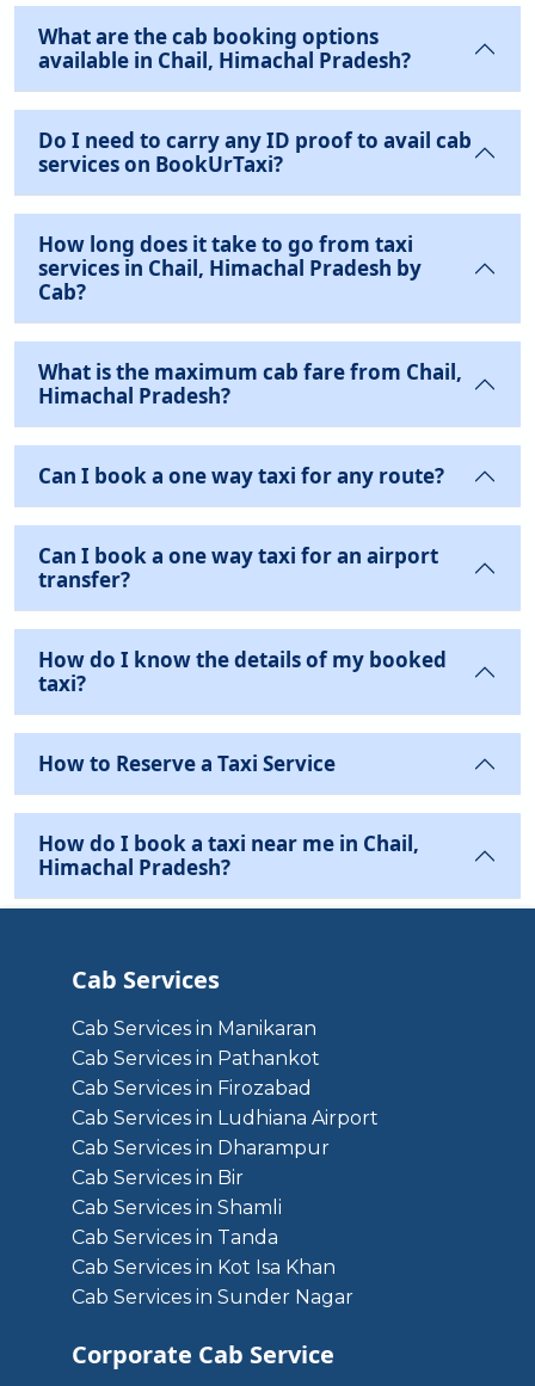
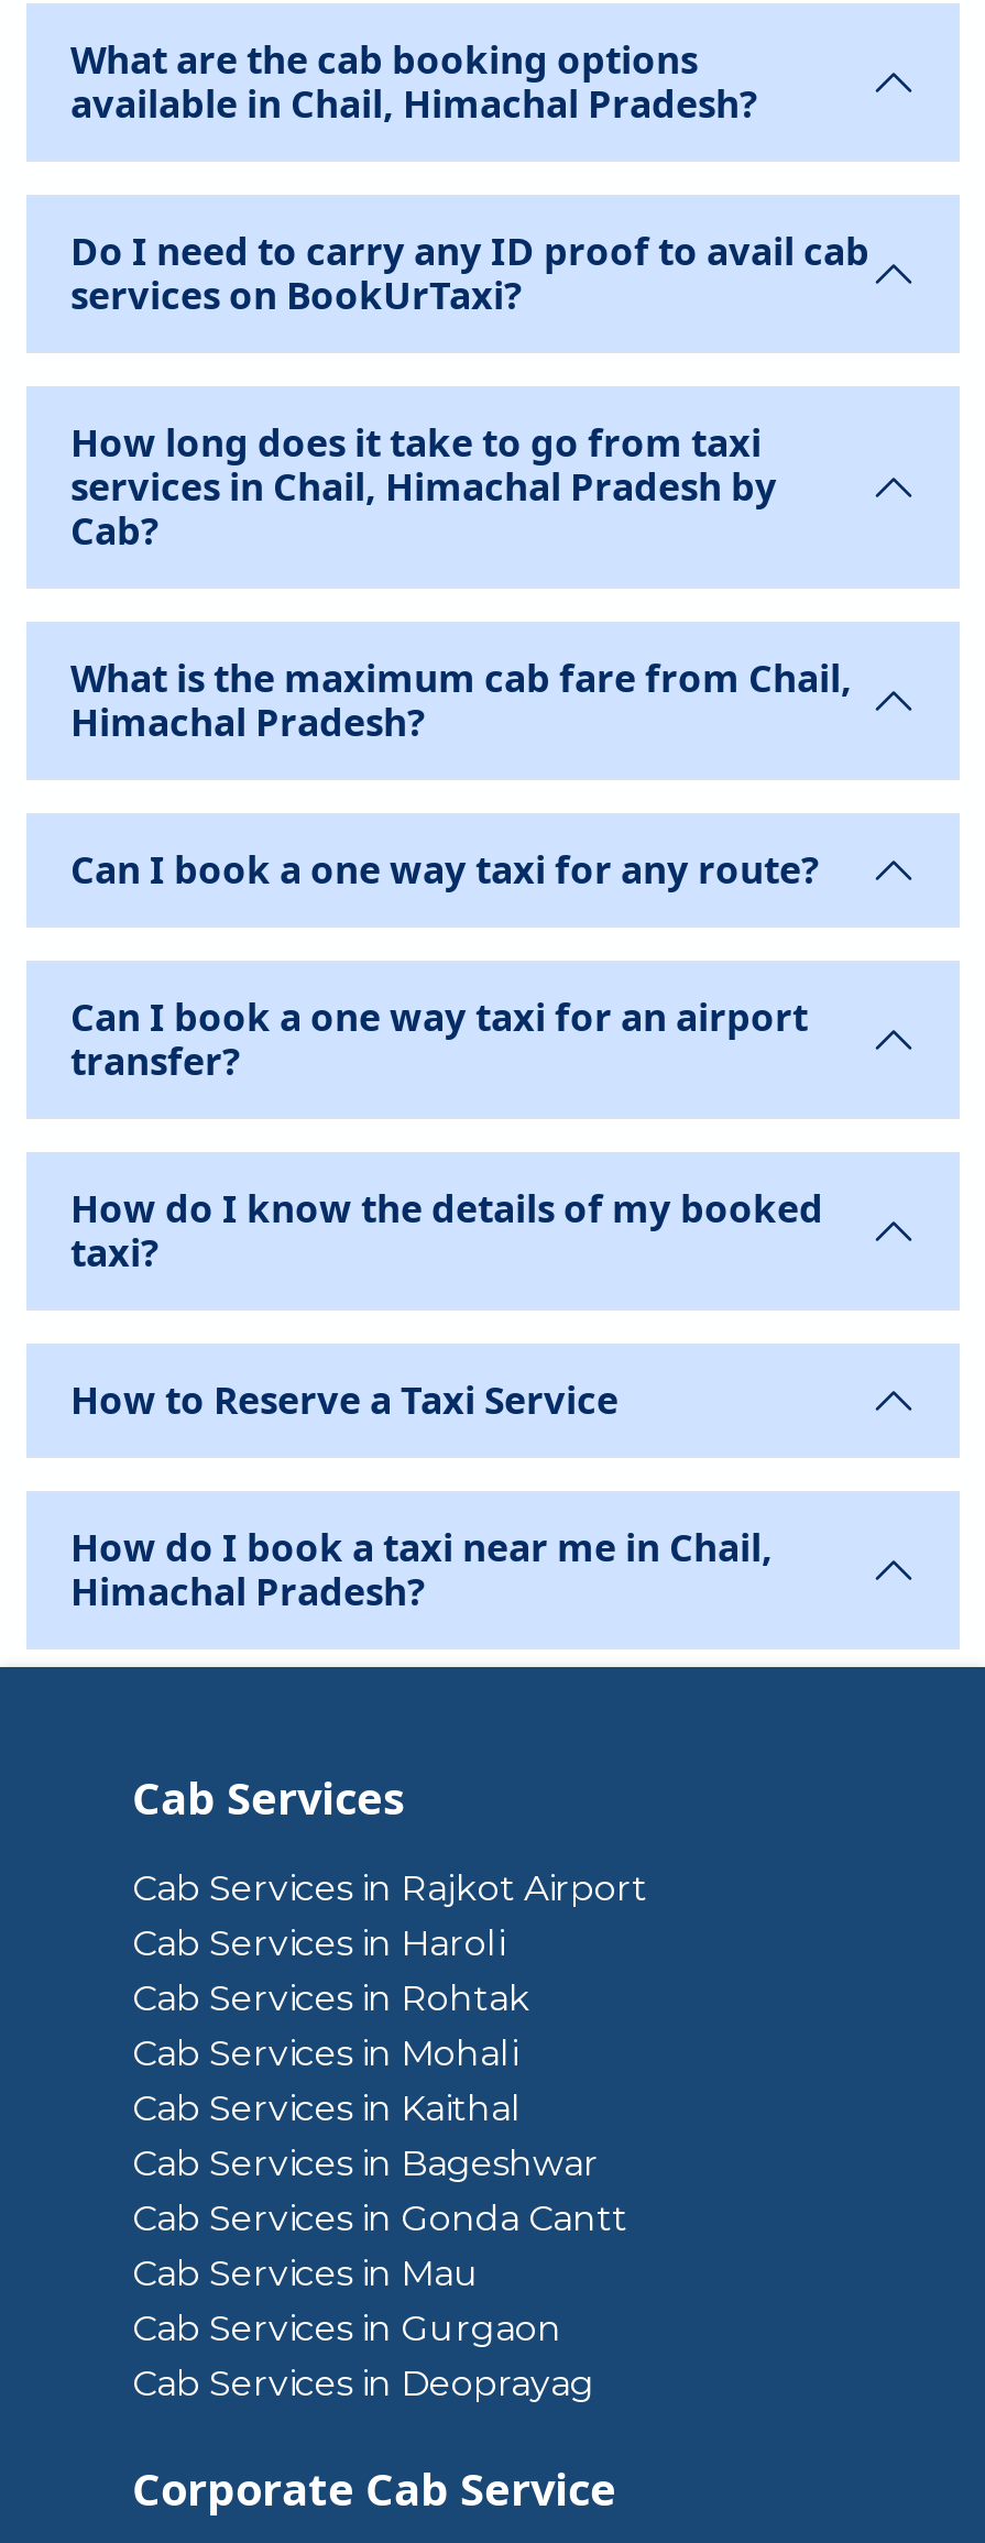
[72,1017,379,1308] Cab Services in Manikaran | Cab Services in Pathankot | Cab Services in Firozabad | Cab Services in Ludhiana Airport | Cab Services in Dharampur | Cab Services in Bir | Cab Services in Shamli | Cab Services in Tanda | Cab Services in Kot Isa Khan | Cab Services in Sunder Nagar -> [132,1867,647,2404] Cab Services in Rajkot Airport | Cab Services in Haroli | Cab Services in Rohtak | Cab Services in Mohali | Cab Services in Kaithal | Cab Services in Bageshwar | Cab Services in Gonda Cantt | Cab Services in Mau | Cab Services in Gurgaon | Cab Services in Deoprayag

